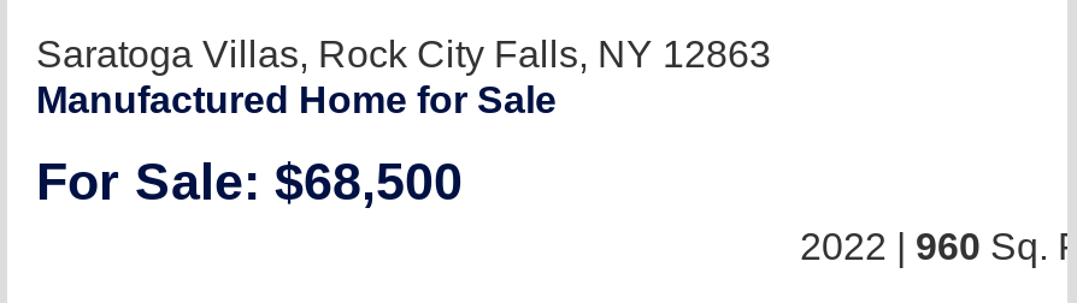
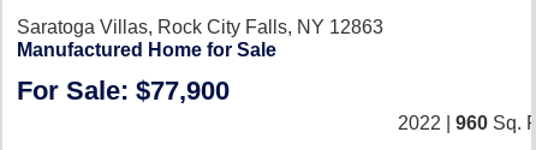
[36,151,463,212] For Sale: $68,500 -> [17,76,230,106] For Sale: $77,900

